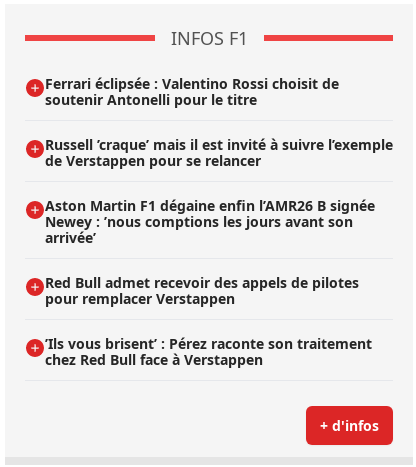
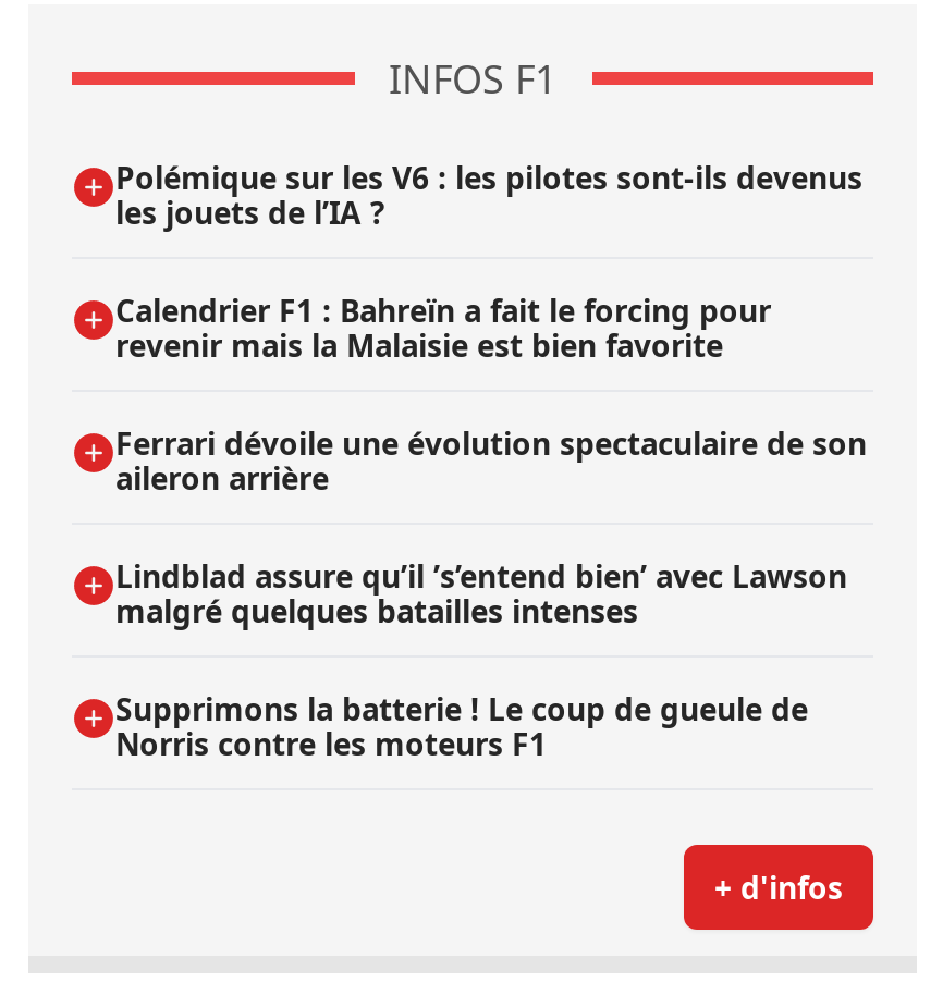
[45,74,339,109] Ferrari éclipsée : Valentino Rossi choisit de | soutenir Antonelli pour le titre -> [115,156,862,232] Polémique sur les V6 : les pilotes sont-ils devenus | les jouets de l’IA ?
[45,135,393,170] Russell ’craque’ mais il est invité à suivre l’exemple | de Verstappen pour se relancer -> [115,289,771,365] Calendrier F1 : Bahreïn a fait le forcing pour | revenir mais la Malaisie est bien favorite
[45,196,375,247] Aston Martin F1 dégaine enfin l’AMR26 B signée | Newey : ’nous comptions les jours avant son | arrivée’ -> [115,422,867,498] Ferrari dévoile une évolution spectaculaire de son | aileron arrière
[45,273,359,308] Red Bull admet recevoir des appels de pilotes | pour remplacer Verstappen -> [115,555,847,631] Lindblad assure qu’il ’s’entend bien’ avec Lawson | malgré quelques batailles intenses
[45,334,372,369] ’Ils vous brisent’ : Pérez raconte son traitement | chez Red Bull face à Verstappen -> [115,687,808,764] Supprimons la batterie ! Le coup de gueule de | Norris contre les moteurs F1

